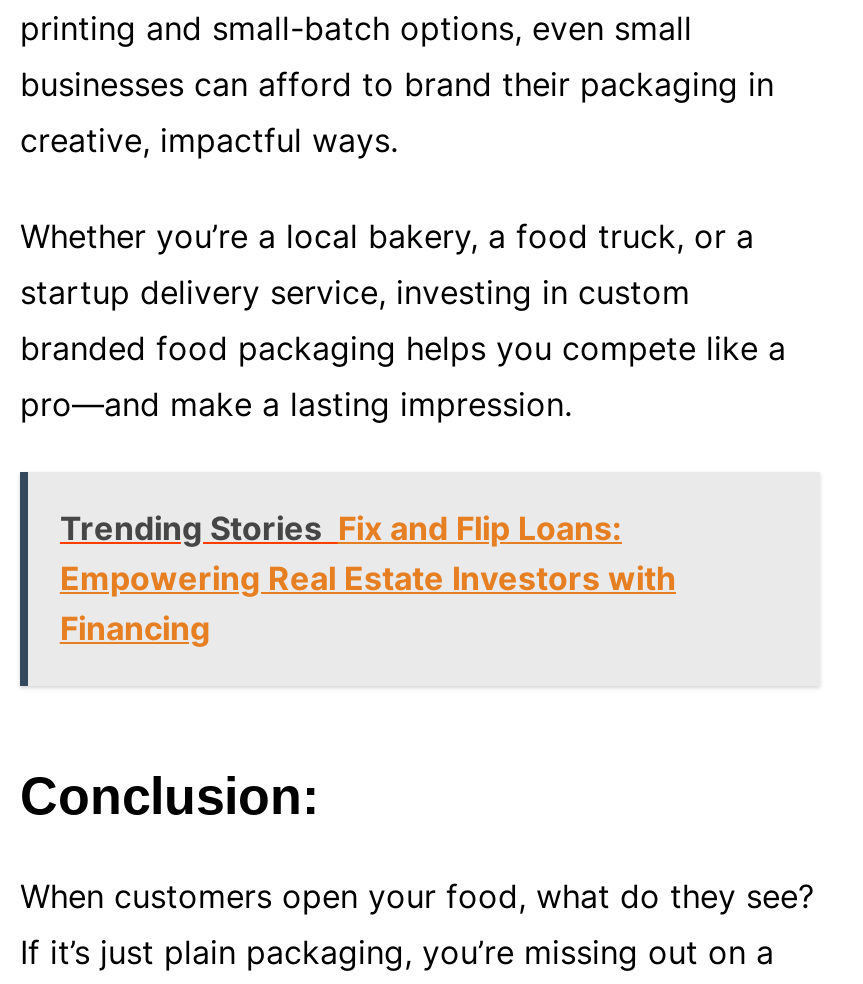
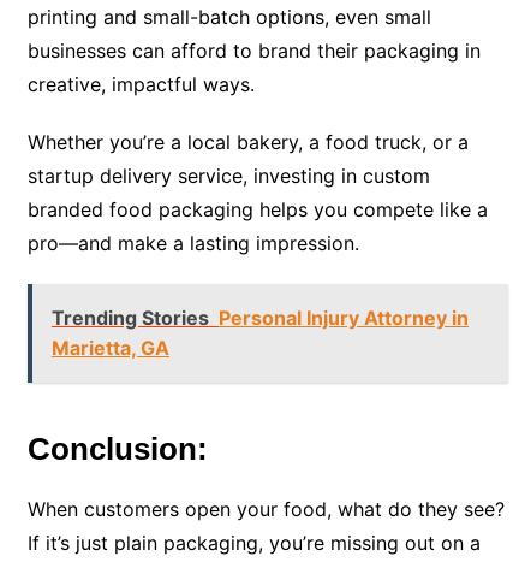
[60,508,676,648] Trending Stories Fix and Flip Loans: | Empowering Real Estate Investors with | Financing -> [52,306,469,360] Trending Stories Personal Injury Attorney in | Marietta, GA

